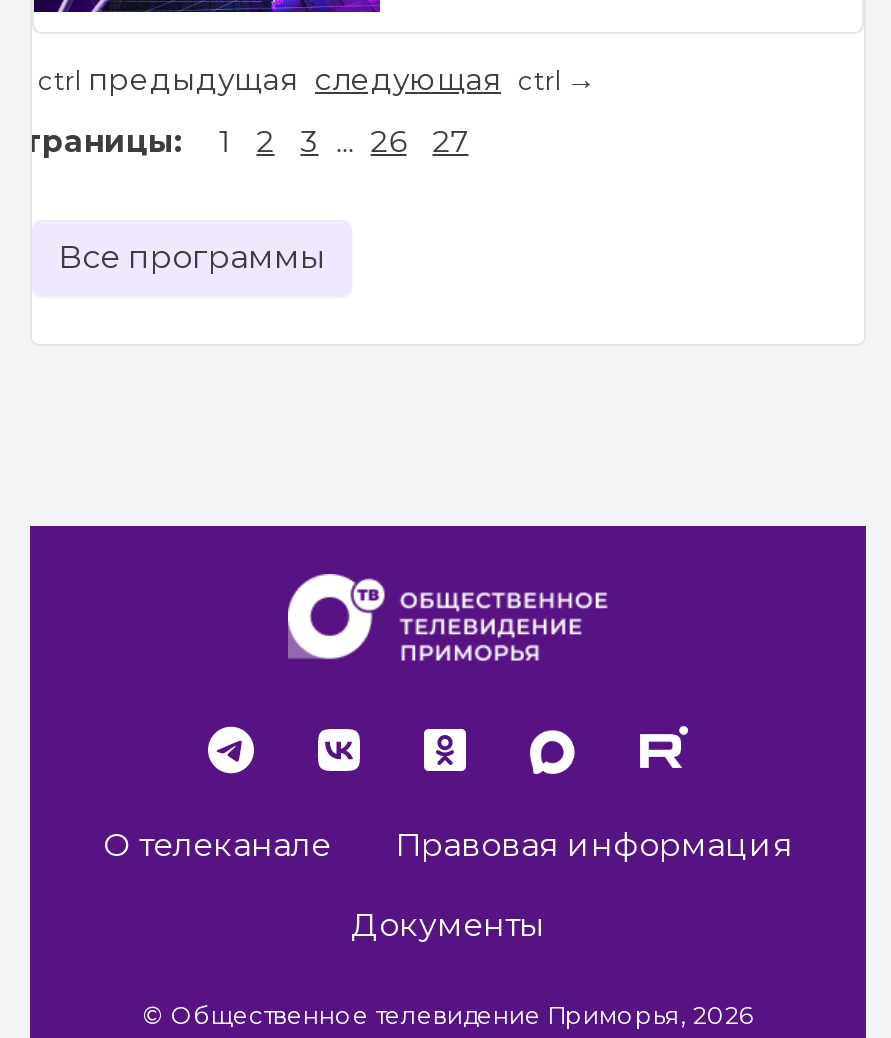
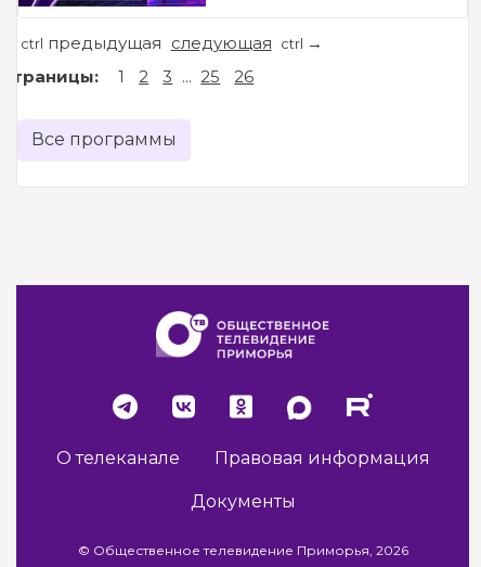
[300,122,406,160] 3 ... 26 -> [163,66,220,87] 3 ... 25
[432,122,468,160] 27 -> [234,66,254,87] 26

